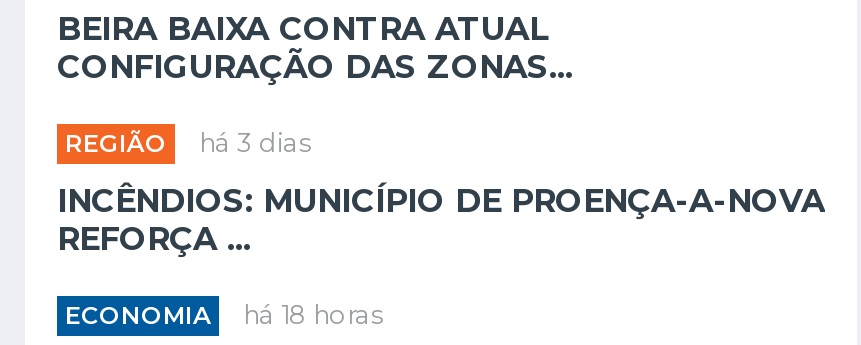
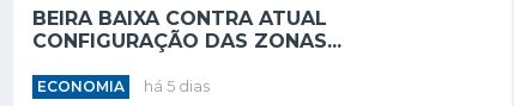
[57,129,825,259] REGIÃO | há 3 dias | INCÊNDIOS: MUNICÍPIO DE PROENÇA-A-NOVA | REFORÇA ... -> none
[65,301,383,331] ECONOMIA há 18 horas -> [37,78,210,96] ECONOMIA há 5 dias

